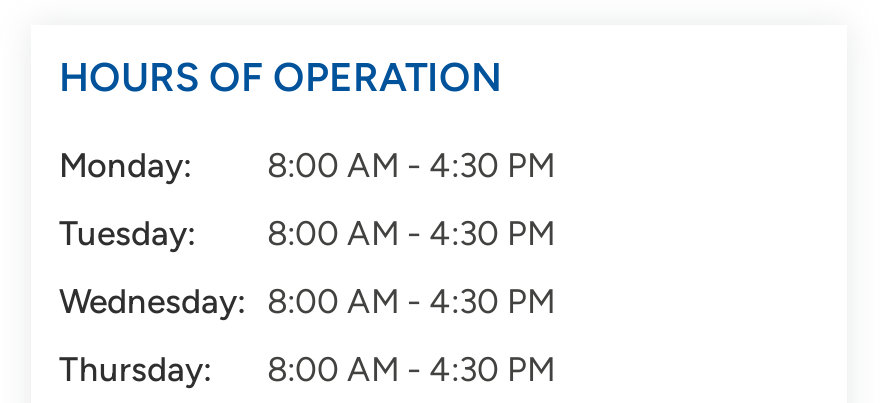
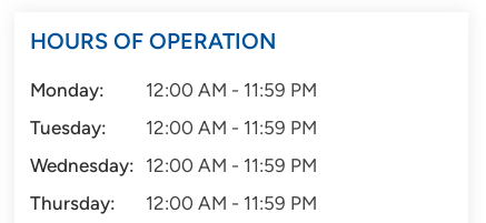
[59,145,555,185] Monday: 8:00 AM - 4:30 PM -> [30,79,317,101] Monday: 12:00 AM - 11:59 PM
[59,213,555,253] Tuesday: 8:00 AM - 4:30 PM -> [30,116,317,139] Tuesday: 12:00 AM - 11:59 PM
[59,281,555,321] Wednesday: 8:00 AM - 4:30 PM -> [30,154,317,176] Wednesday: 12:00 AM - 11:59 PM
[59,349,555,389] Thursday: 8:00 AM - 4:30 PM -> [30,192,317,214] Thursday: 12:00 AM - 11:59 PM

